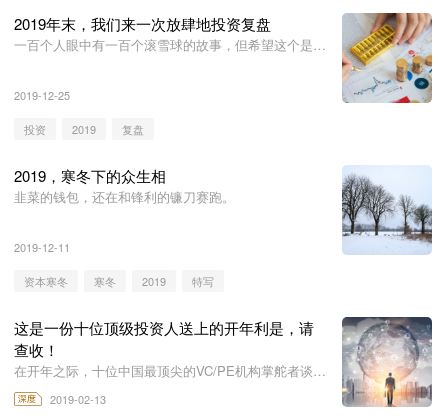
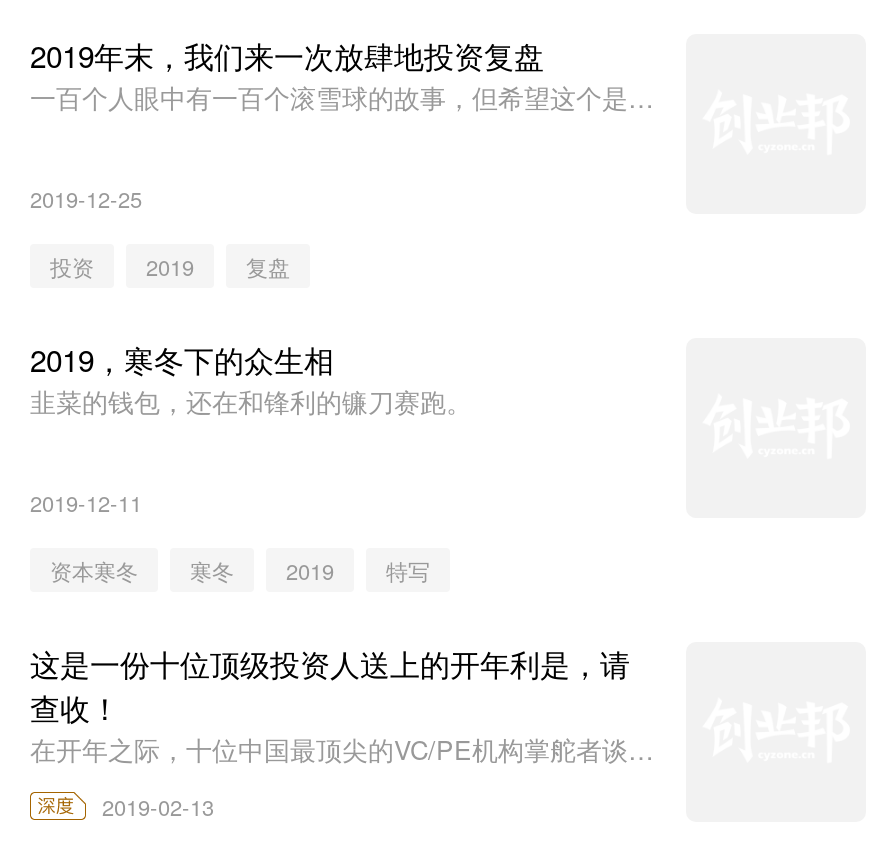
[341,12,433,104] [image] -> none
[341,172,433,255] [image] -> none
[341,316,433,408] [image] -> none

